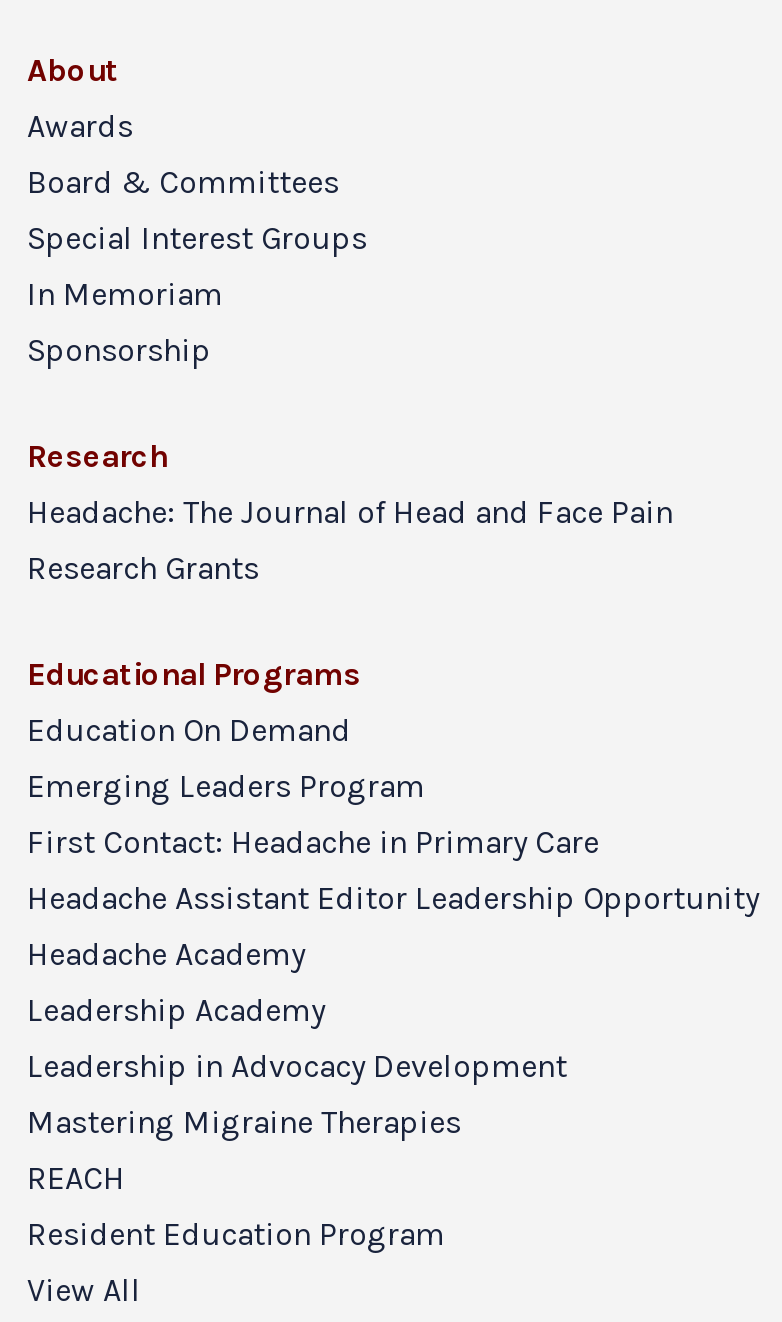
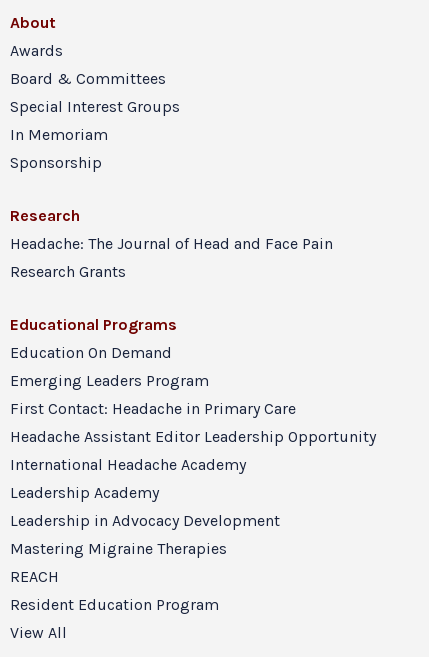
[27,934,305,972] Headache Academy -> [10,455,246,474] International Headache Academy

